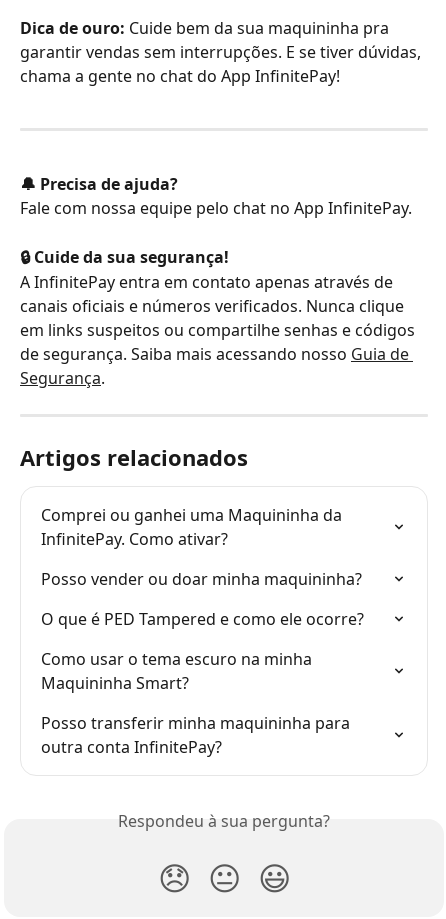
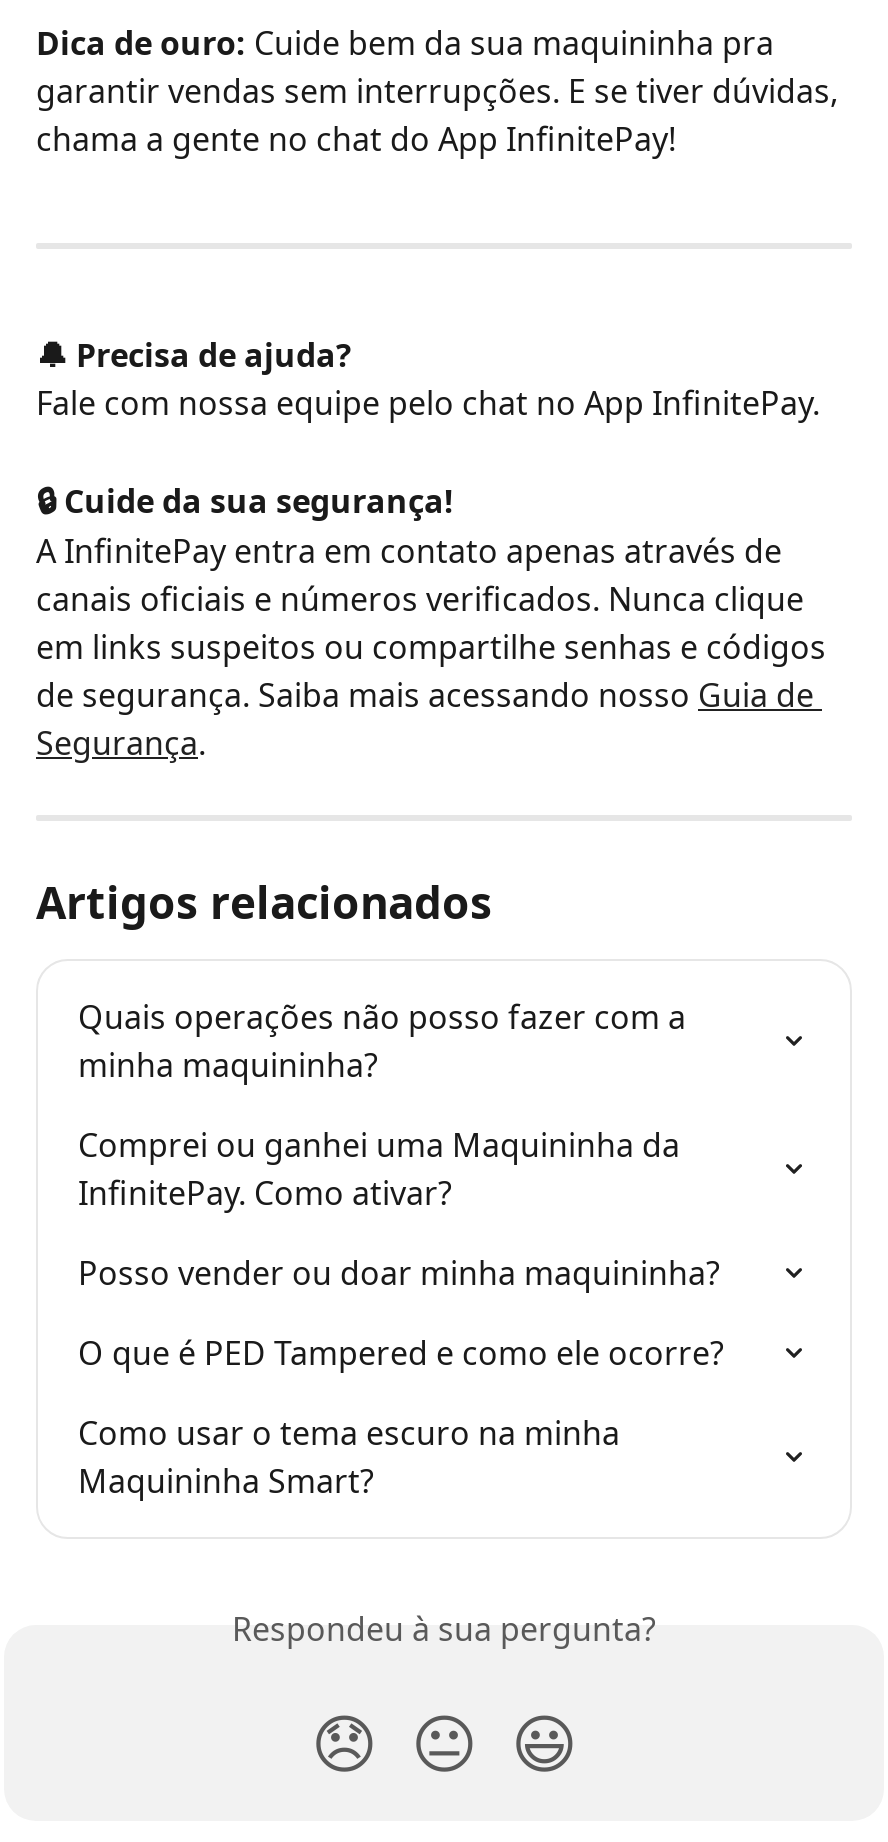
none -> [78,994,694,1086] Quais operações não posso fazer com a | minha maquininha?
moved [41,503,364,693] -> [78,1122,724,1502]: Comprei ou ganhei uma Maquininha da | InfinitePay. Como ativar? | Posso vender ou doar minha maquininha? | O que é PED Tampered e como ele ocorre? | Como usar o tema escuro na minha | Maquininha Smart?
[41,711,354,757] Posso transferir minha maquininha para | outra conta InfinitePay? -> none

